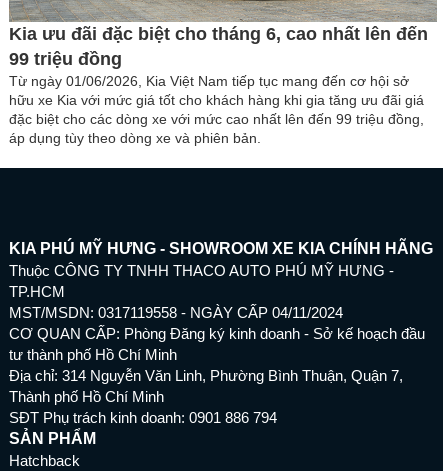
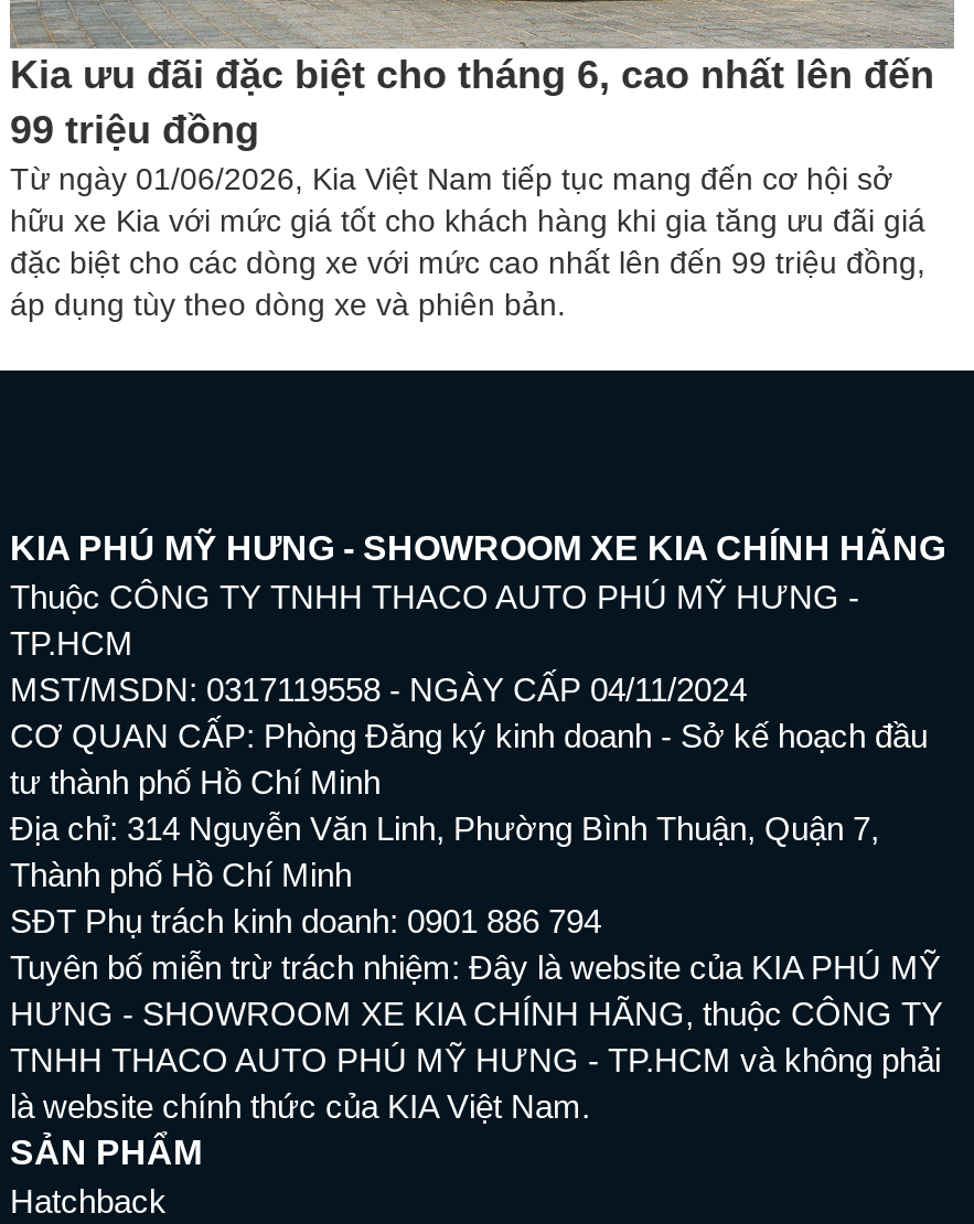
none -> [10,948,943,1124] Tuyên bố miễn trừ trách nhiệm: Đây là website của KIA PHÚ MỸ | HƯNG - SHOWROOM XE KIA CHÍNH HÃNG, thuộc CÔNG TY | TNHH THACO AUTO PHÚ MỸ HƯNG - TP.HCM và không phải | là website chính thức của KIA Việt Nam.

